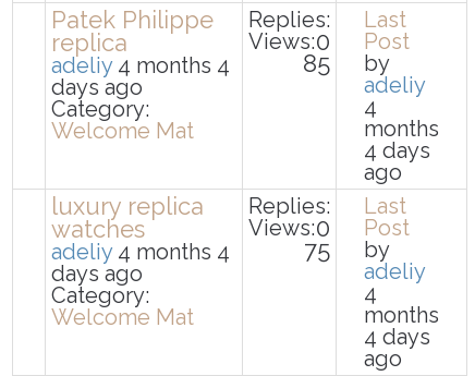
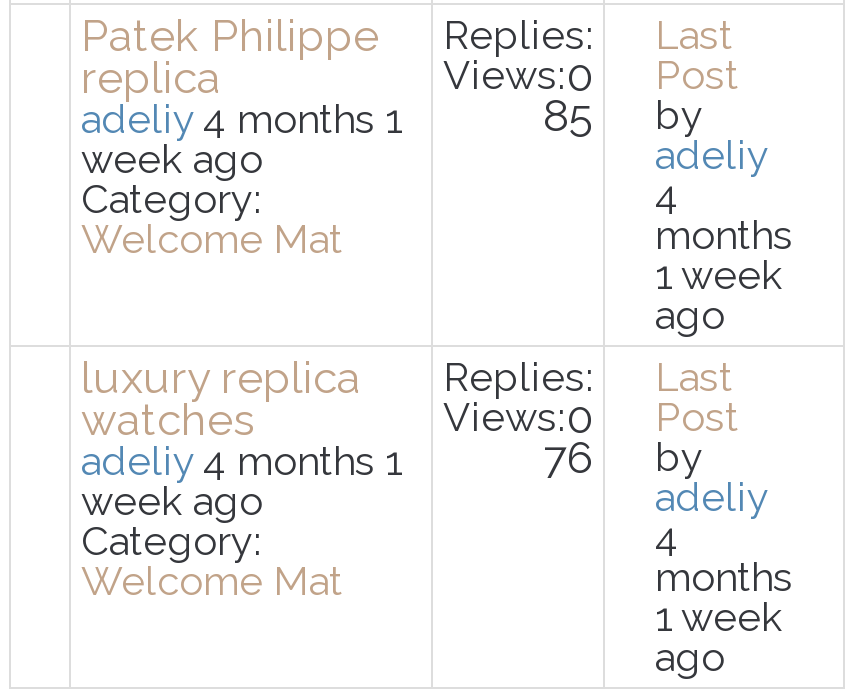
[51,52,230,79] adeliy 4 months 4 -> [81,95,403,143] adeliy 4 months 1
[51,74,143,100] days ago -> [81,135,263,183] week ago
[364,137,430,164] 4 days -> [655,251,783,299] 1 week
[51,239,230,265] adeliy 4 months 4 -> [81,437,403,485] adeliy 4 months 1
[304,236,389,264] 75 by -> [543,431,701,483] 76 by
[51,261,143,287] days ago -> [81,477,263,525] week ago
[364,324,430,350] 4 days -> [655,593,783,641] 1 week

